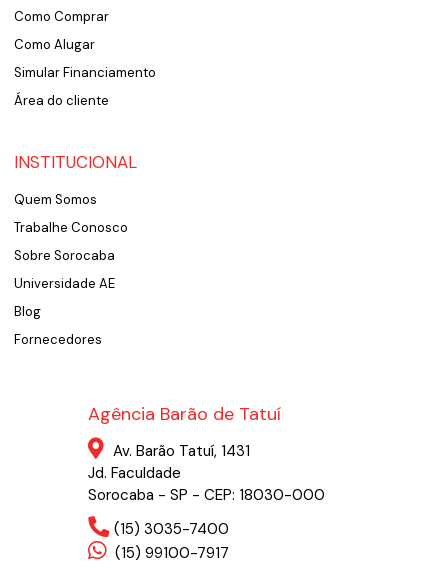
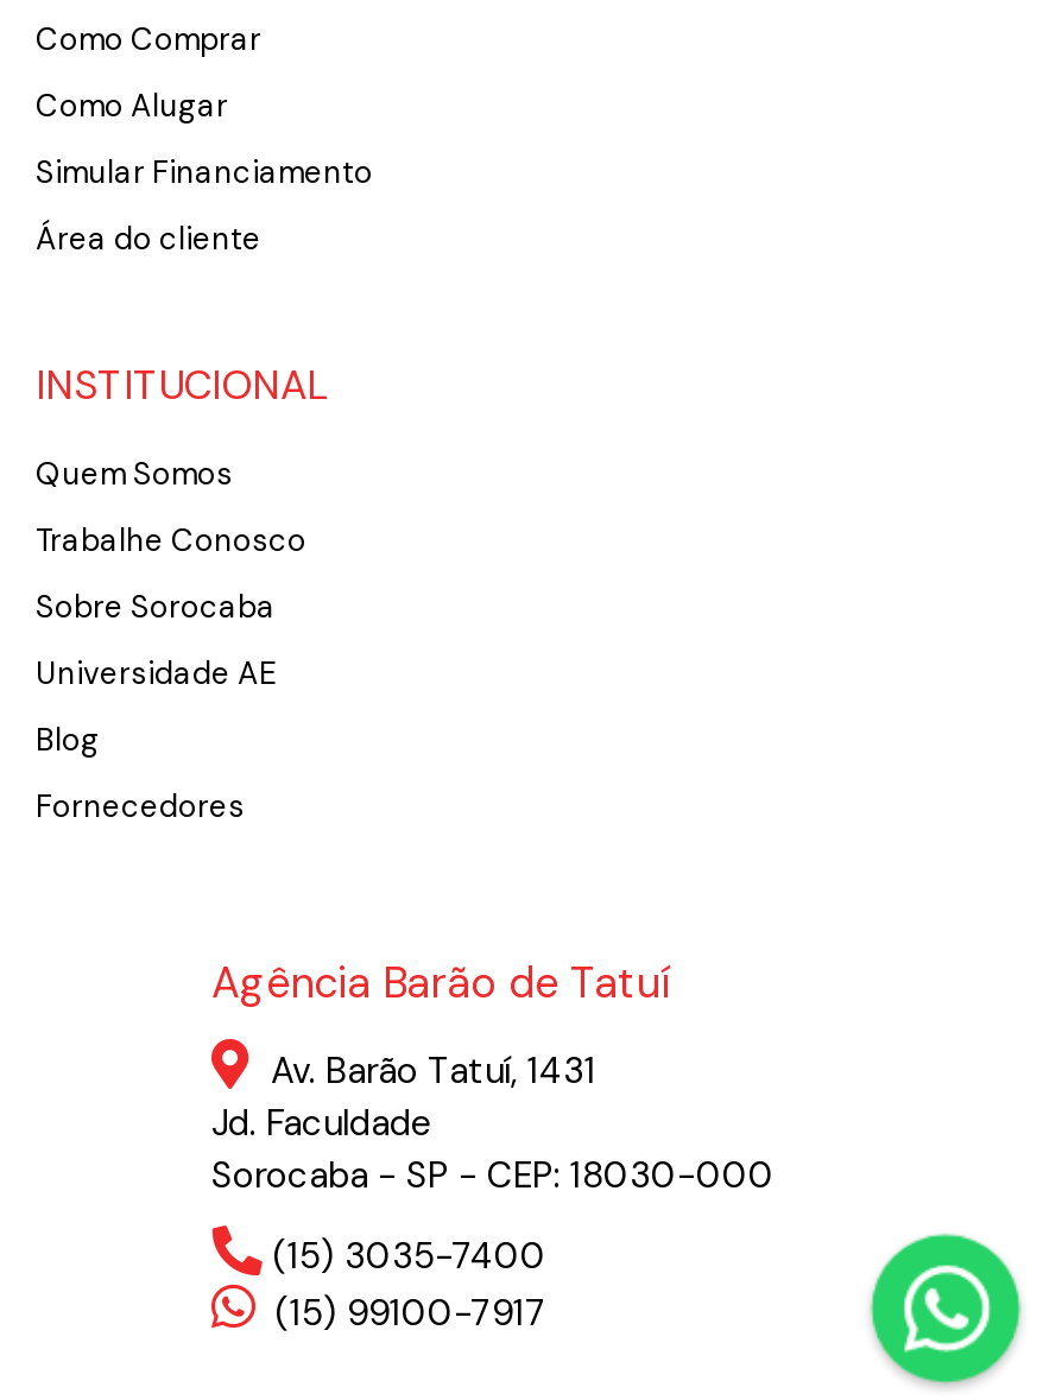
none -> [867,1230,1024,1389] [image]

